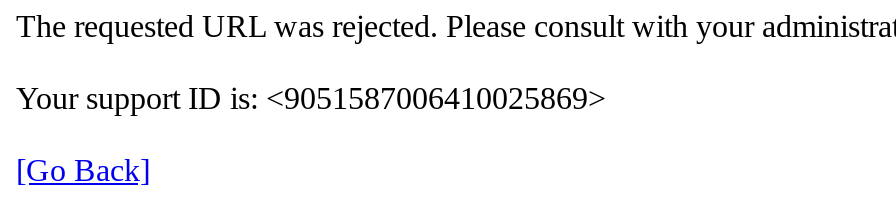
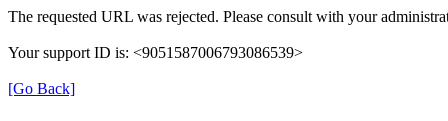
[16,81,606,115] Your support ID is: <9051587006410025869> -> [8,44,303,61] Your support ID is: <9051587006793086539>

